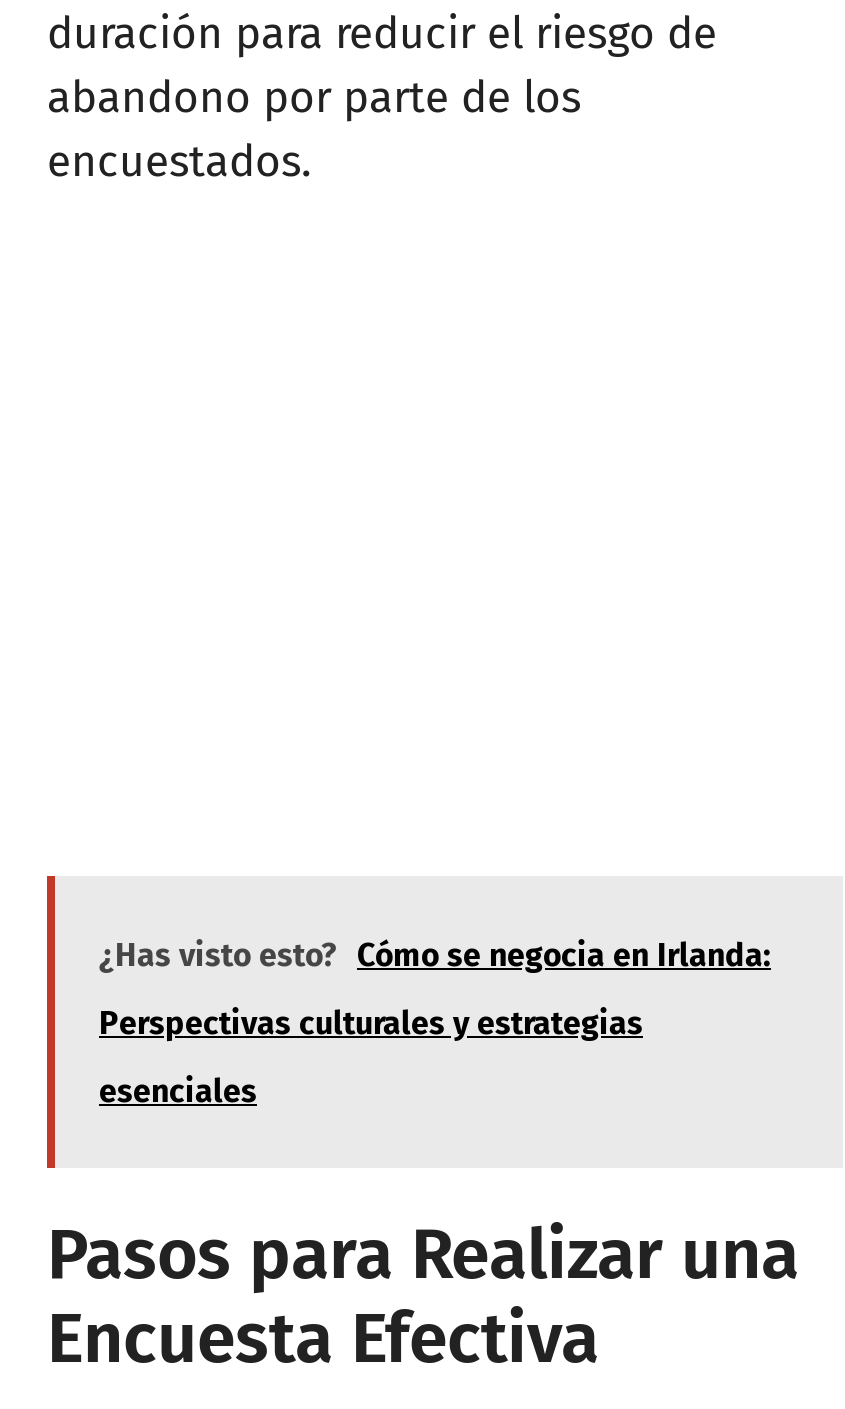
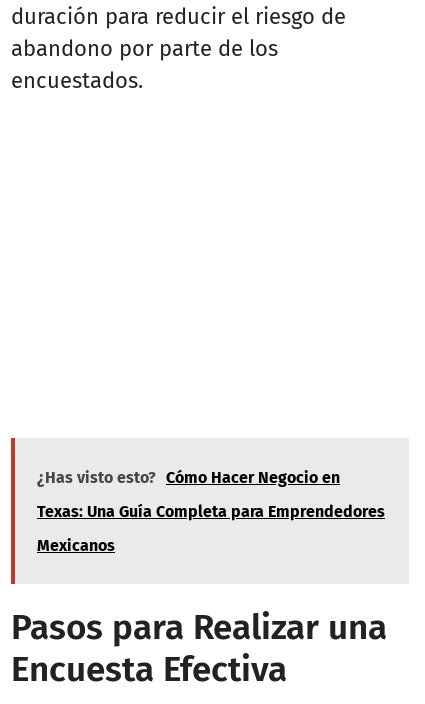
[99,936,771,974] ¿Has visto esto? Cómo se negocia en Irlanda: -> [37,468,340,487] ¿Has visto esto? Cómo Hacer Negocio en
[99,1004,643,1042] Perspectivas culturales y estrategias -> [37,502,385,521] Texas: Una Guía Completa para Emprendedores
[99,1072,257,1110] esenciales -> [37,536,115,555] Mexicanos

